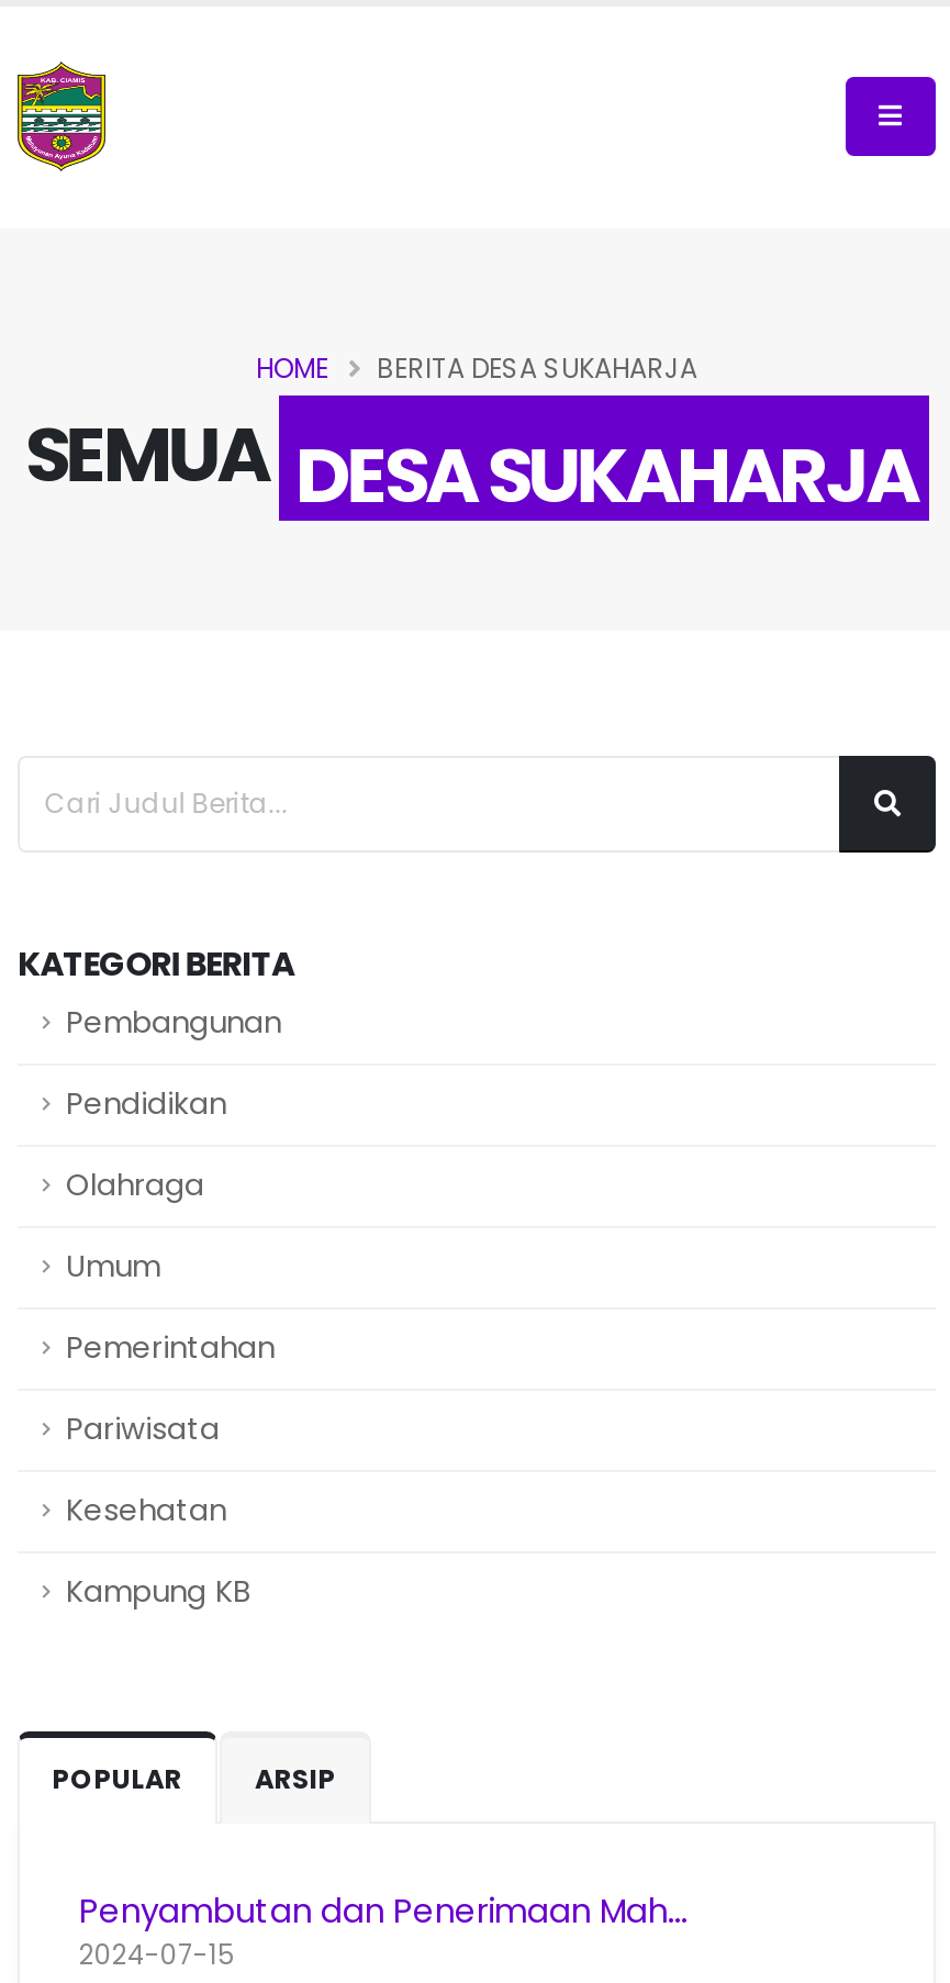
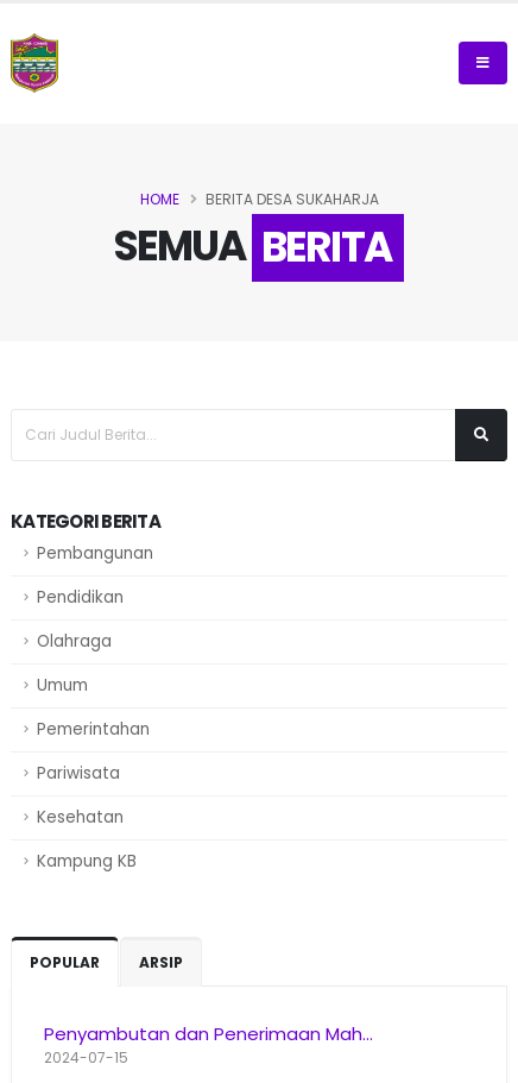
[19,402,911,511] SEMUA DESA SUKAHARJA -> [114,217,391,276] SEMUA BERITA

